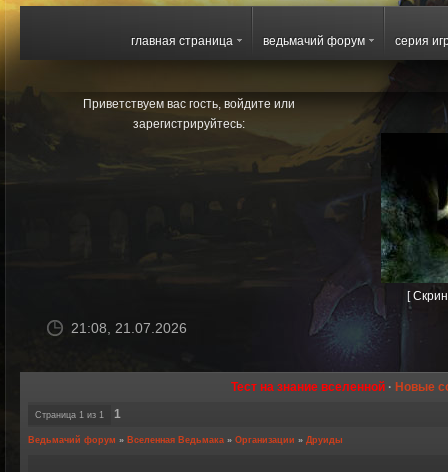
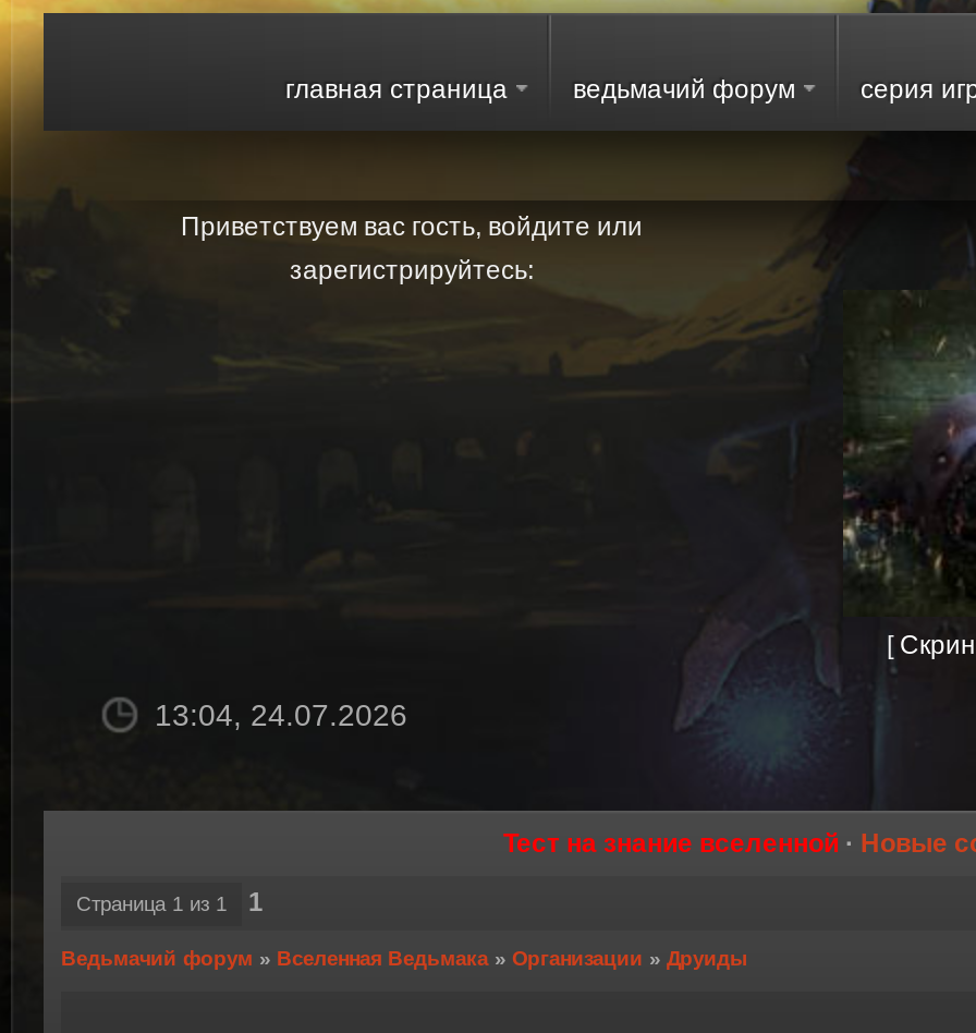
[380,133,445,284] [image] -> [830,290,969,617] [image]
[71,320,187,336] 21:08, 21.07.2026 -> [155,697,407,732] 13:04, 24.07.2026

